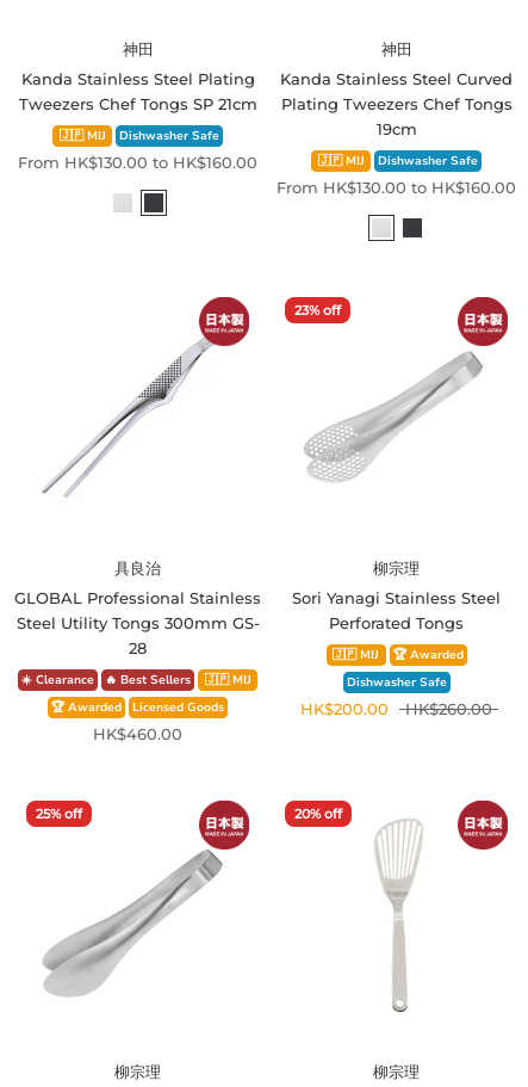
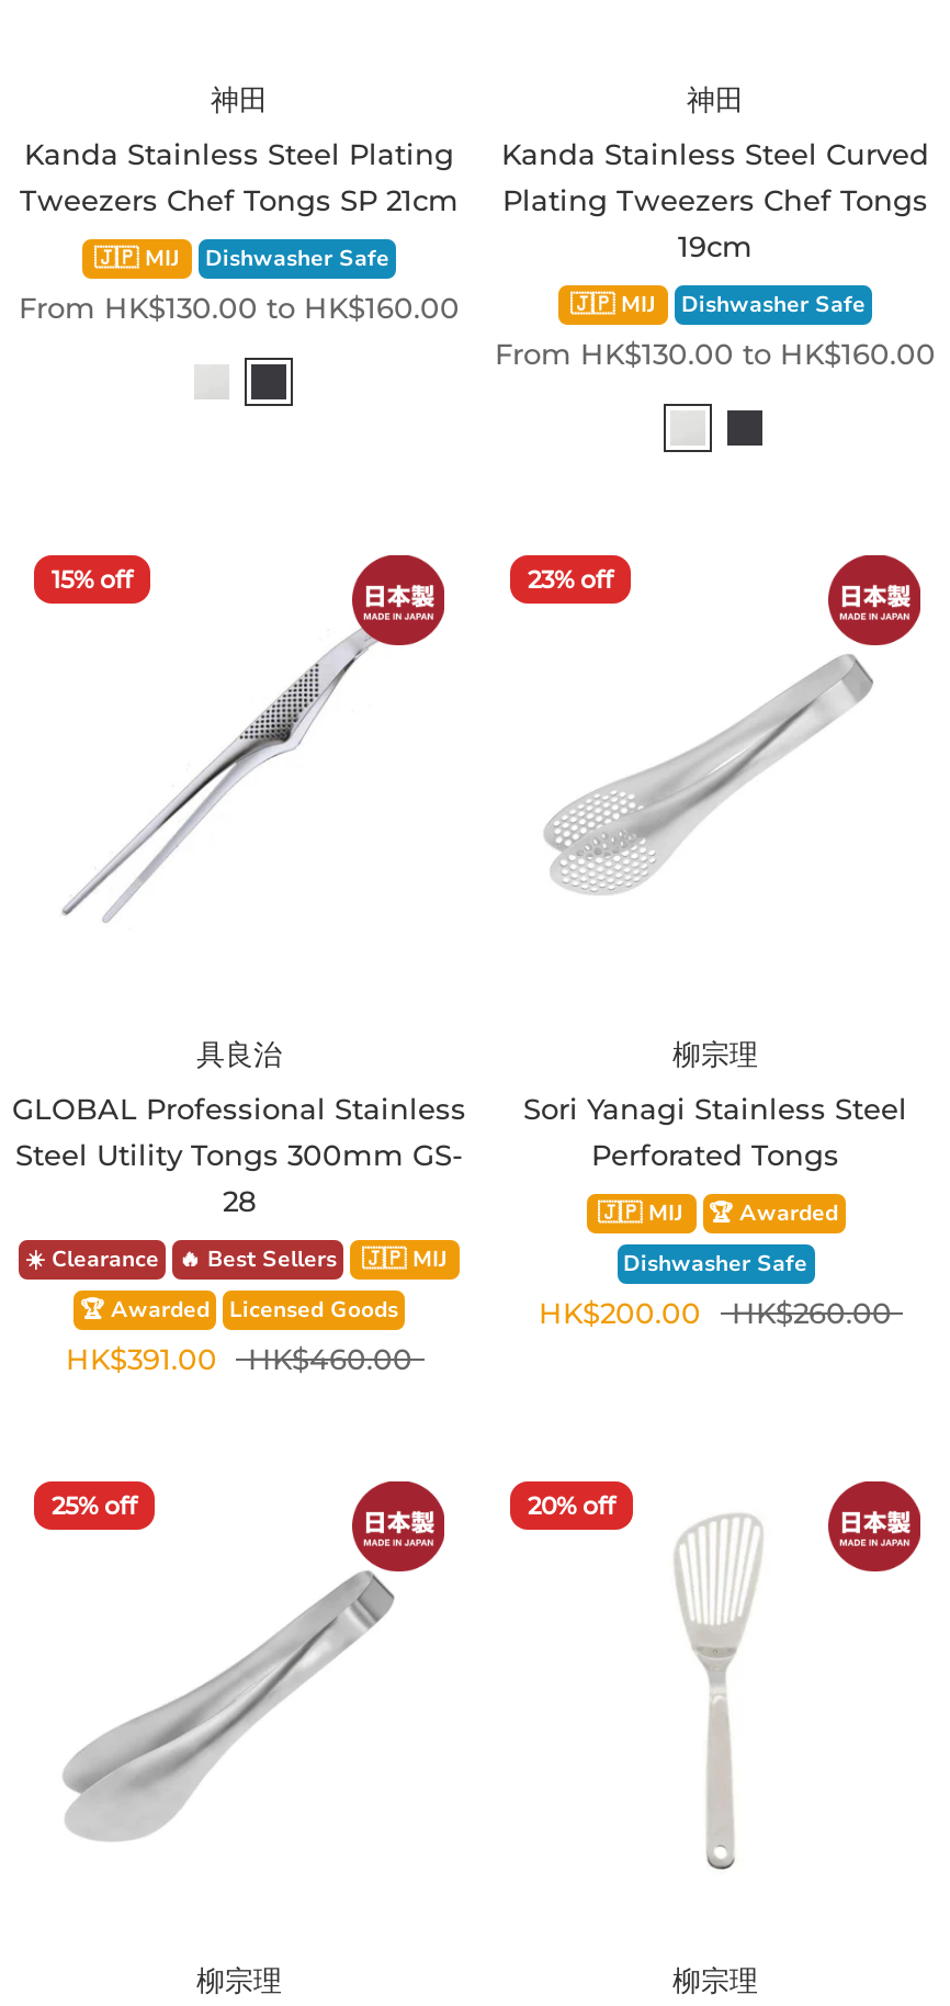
none -> [52,563,133,594] 15% off
none -> [66,1340,217,1375] HK$391.00

